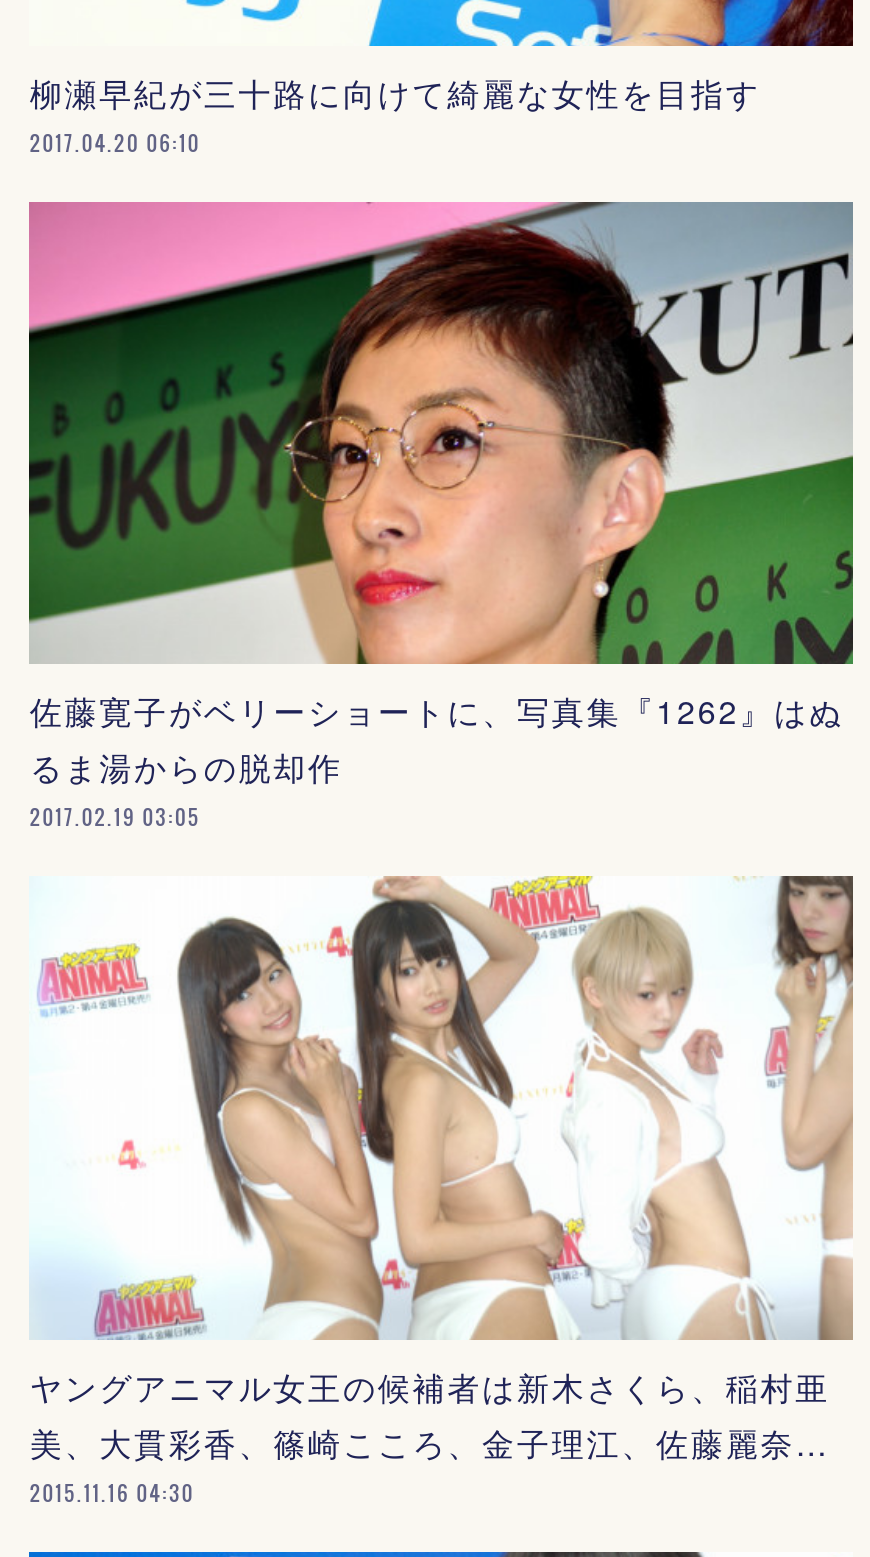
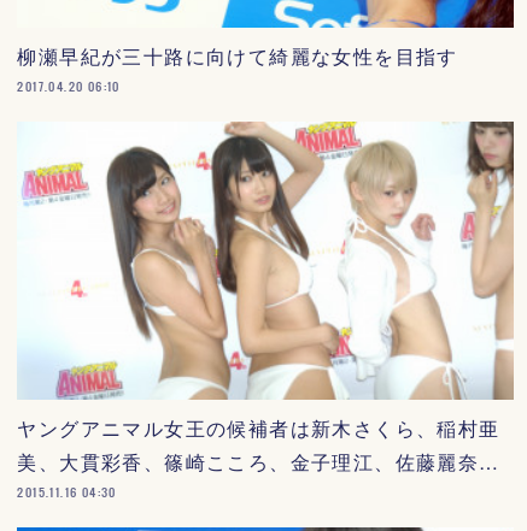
[27,200,855,832] [image] | 佐藤寛子がベリーショートに、写真集『1262』はぬ | るま湯からの脱却作 | 2017.02.19 03:05 -> none

